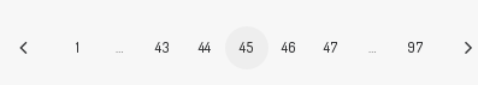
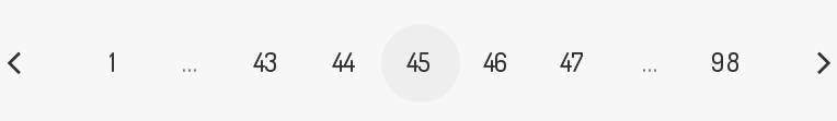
[406,38,423,56] 97 -> [711,45,742,77] 98

